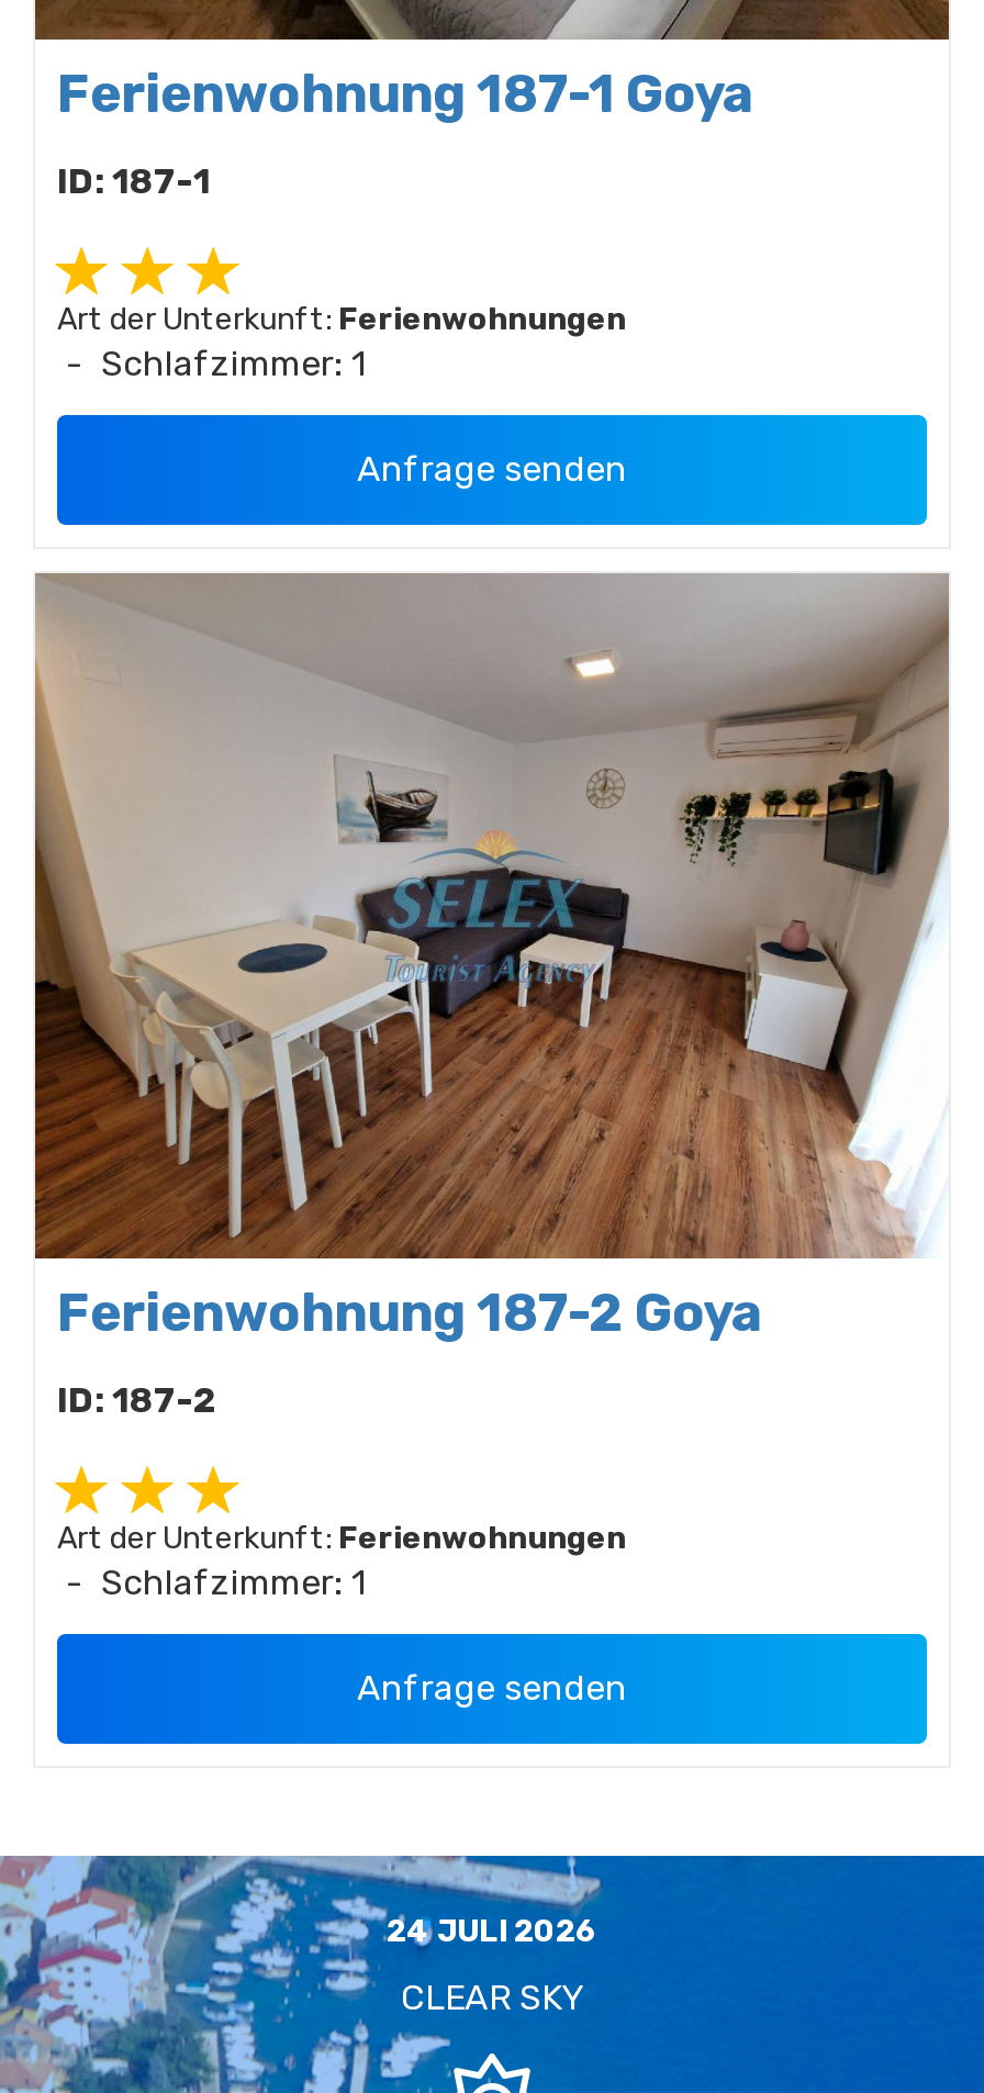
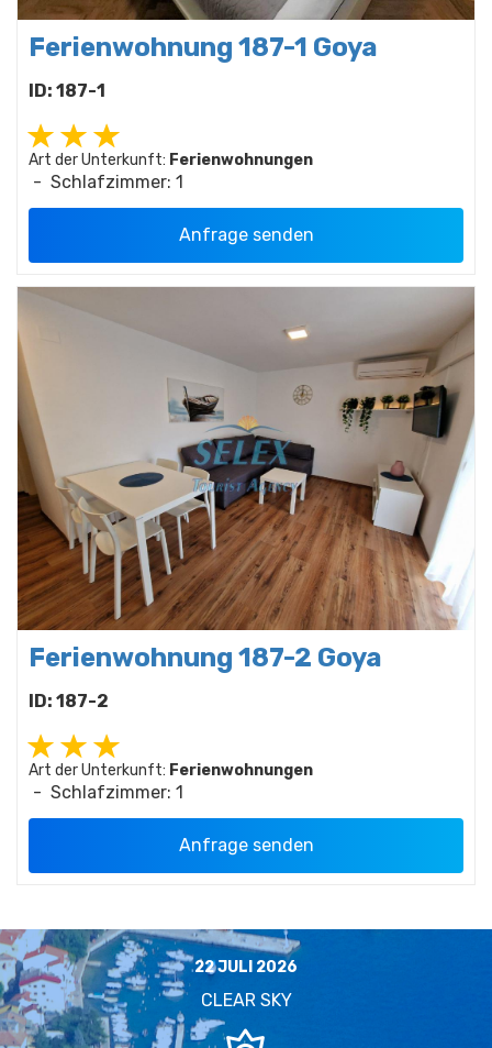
[387,1913,597,1950] 24 JULI 2026 -> [194,958,298,977] 22 JULI 2026

